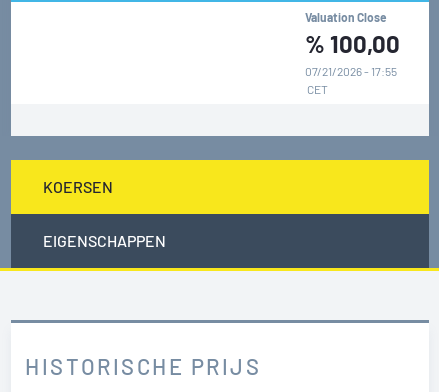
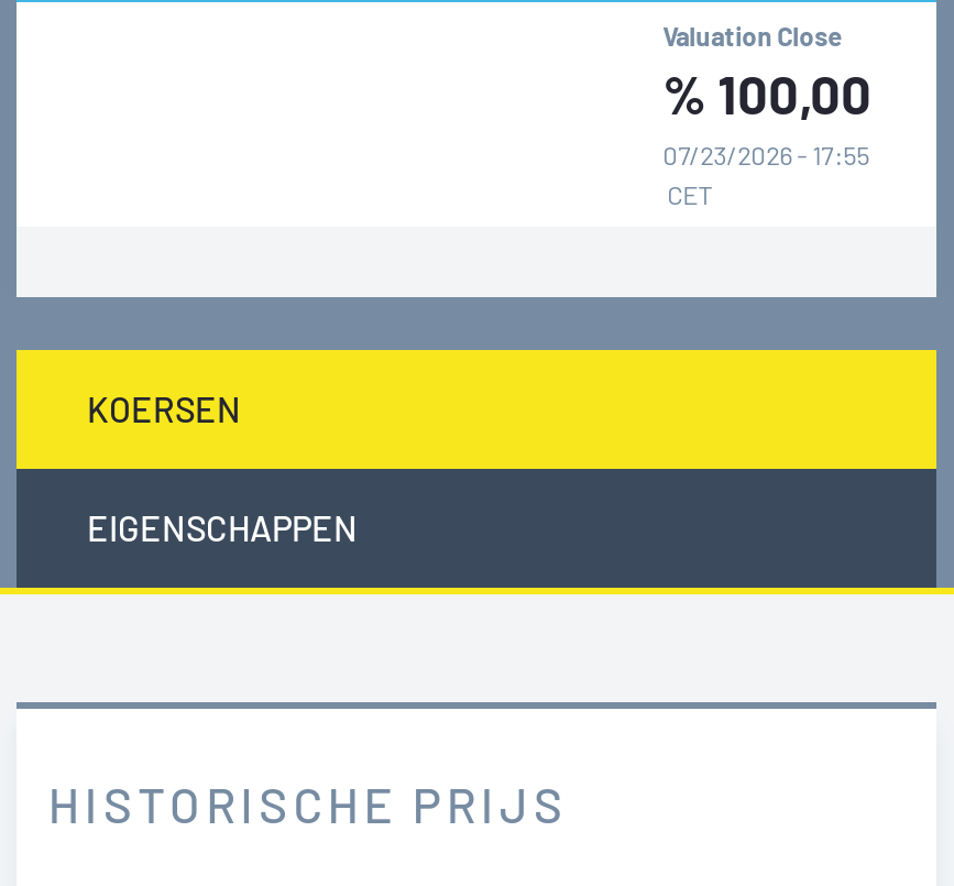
[305,64,397,78] 07/21/2026 - 17:55 -> [663,139,870,169] 07/23/2026 - 17:55

